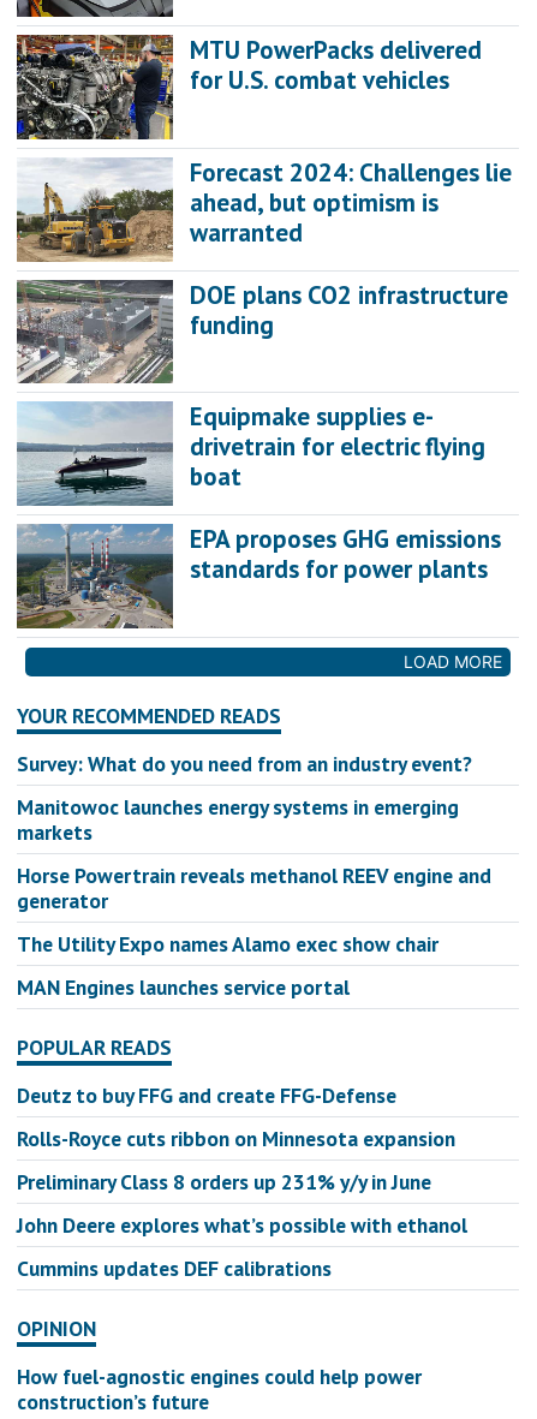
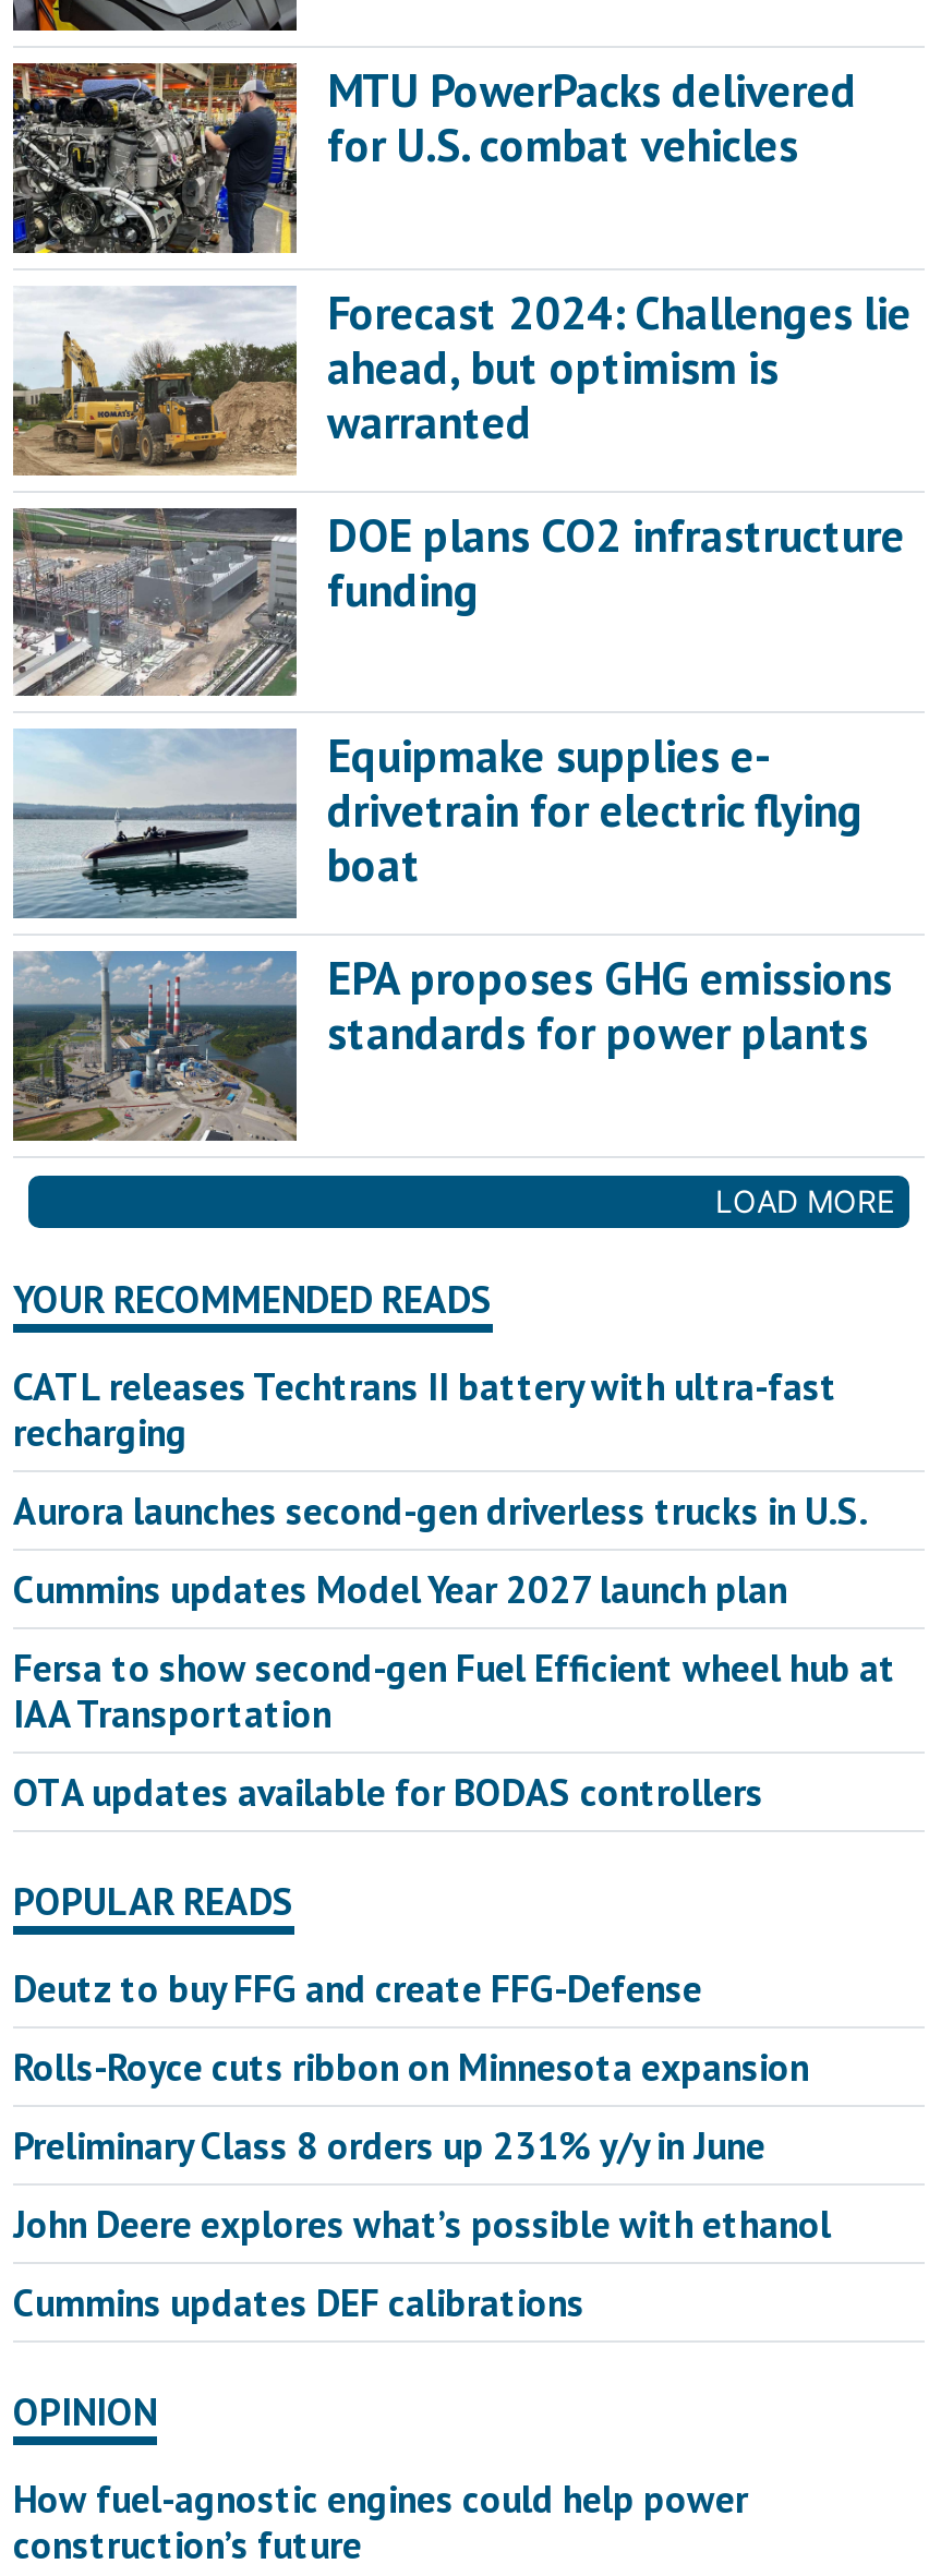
[17,750,472,778] Survey: What do you need from an industry event? -> [13,1361,837,1457] CATL releases Techtrans II battery with ultra-fast | recharging
[17,793,459,846] Manitowoc launches energy systems in emerging | markets -> [13,1486,868,1536] Aurora launches second-gen driverless trucks in U.S.
[17,862,491,914] Horse Powertrain reveals methanol REEV engine and | generator -> [13,1564,787,1614] Cummins updates Model Year 2027 launch plan
[17,930,438,958] The Utility Expo names Alamo exec show chair -> [13,1643,896,1739] Fersa to show second-gen Fuel Efficient wheel hub at | IAA Transportation
[17,973,350,1001] MAN Engines launches service portal -> [13,1767,763,1817] OTA updates available for BODAS controllers

